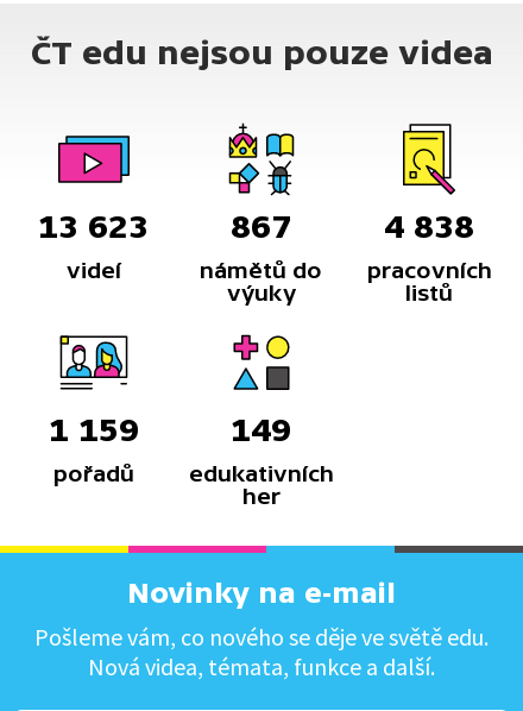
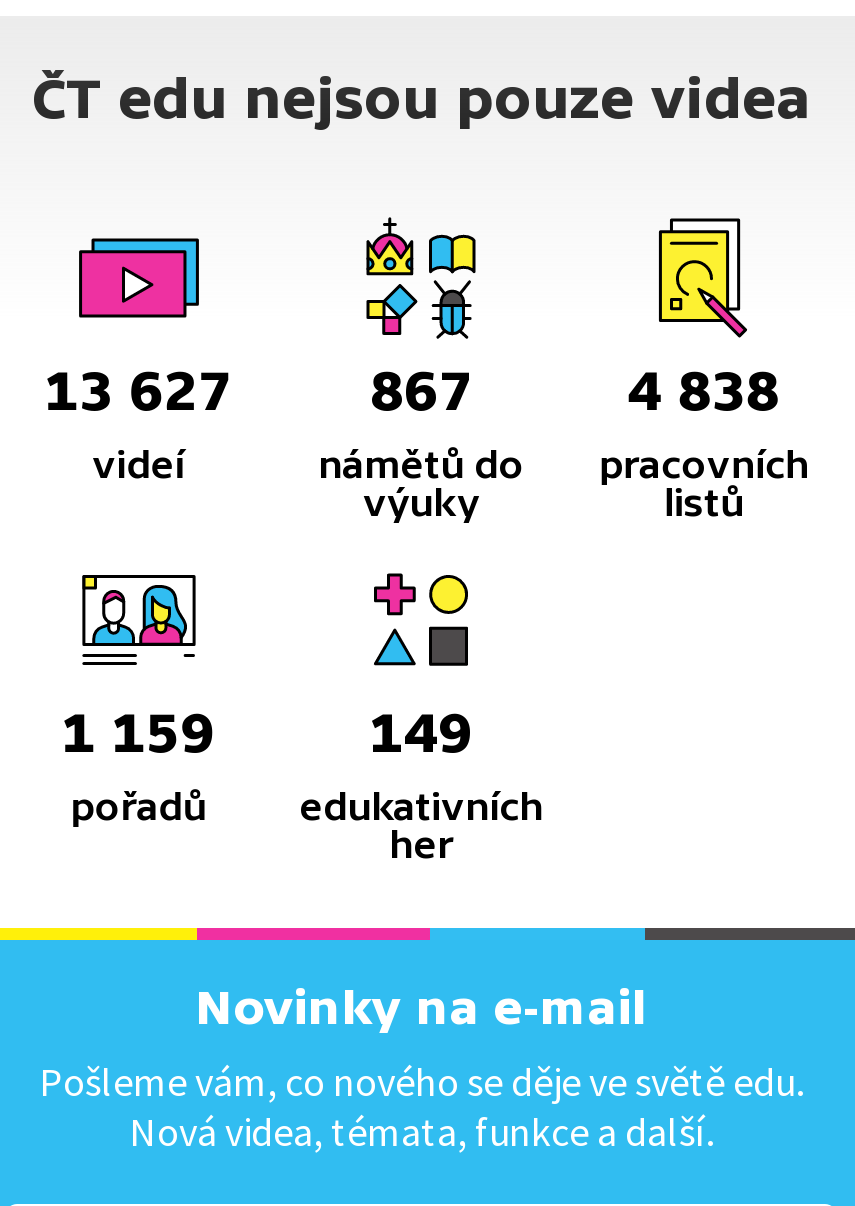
[38,206,149,244] 13 623 -> [45,357,231,421] 13 627

